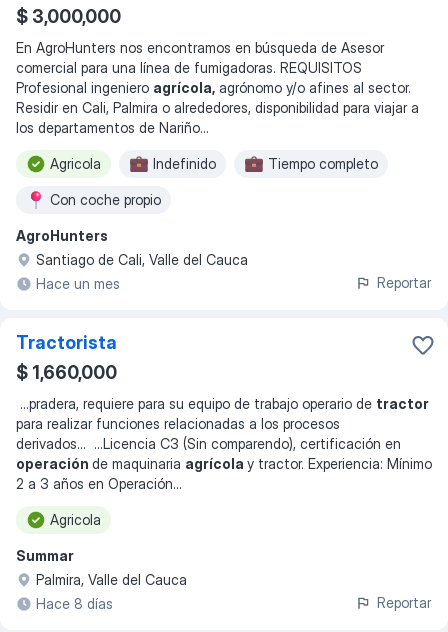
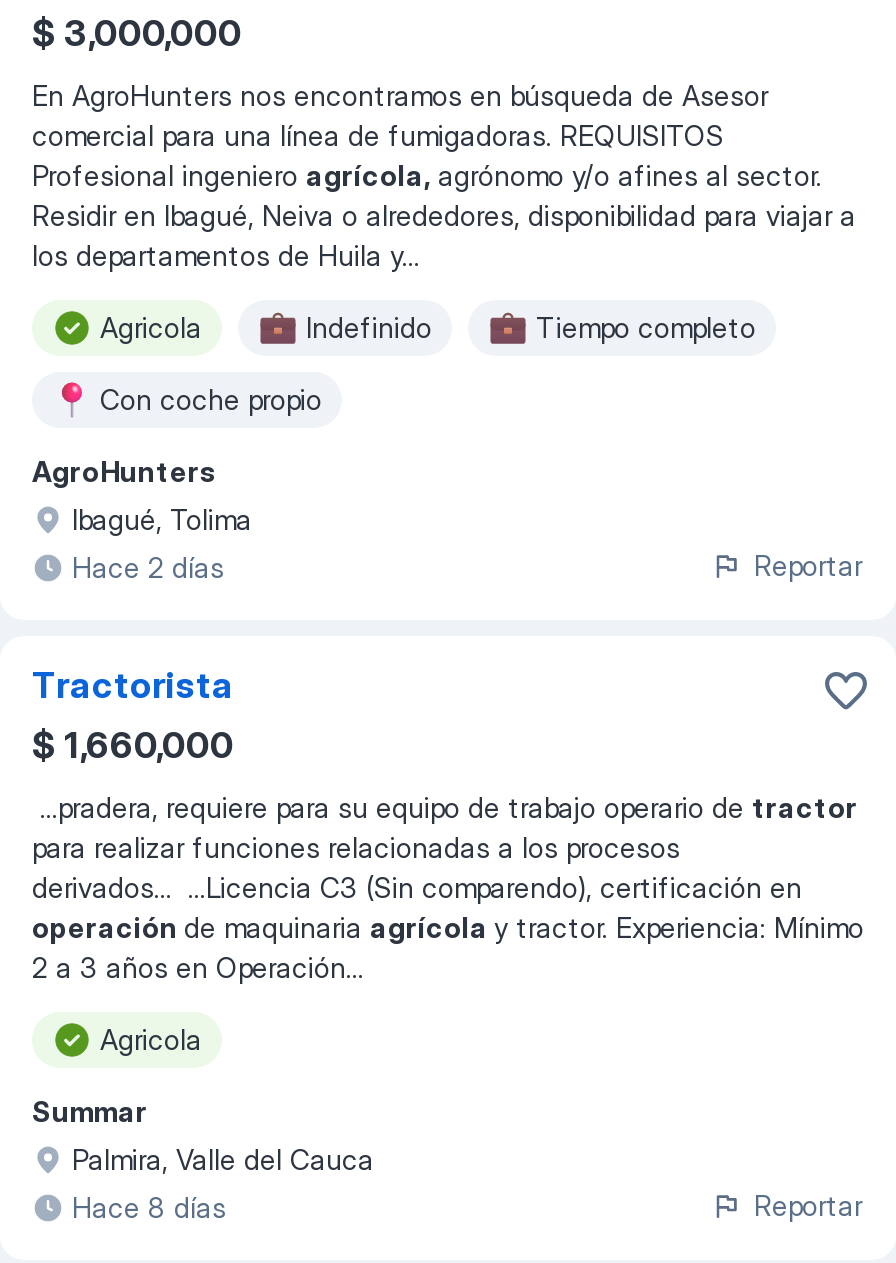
[16,99,419,136] Residir en Cali, Palmira o alrededores, disponibilidad para viajar a | los departamentos de Nariño... -> [32,198,856,272] Residir en Ibagué, Neiva o alrededores, disponibilidad para viajar a | los departamentos de Huila y...
[36,251,248,292] Santiago de Cali, Valle del Cauca | Hace un mes -> [72,502,252,584] Ibagué, Tolima | Hace 2 días

